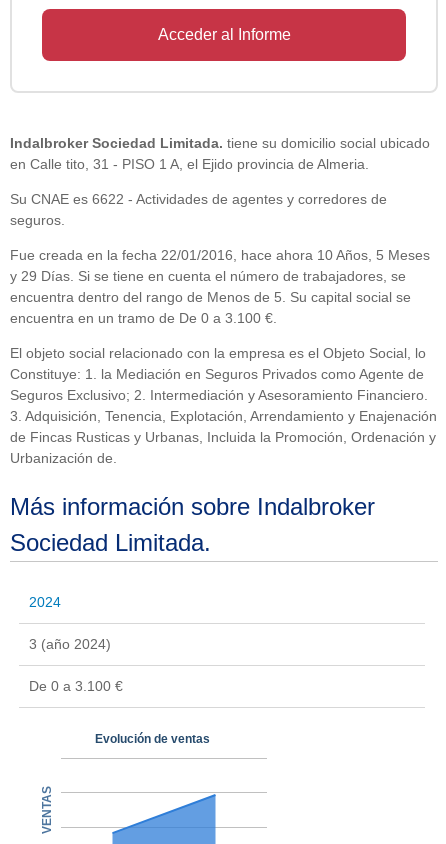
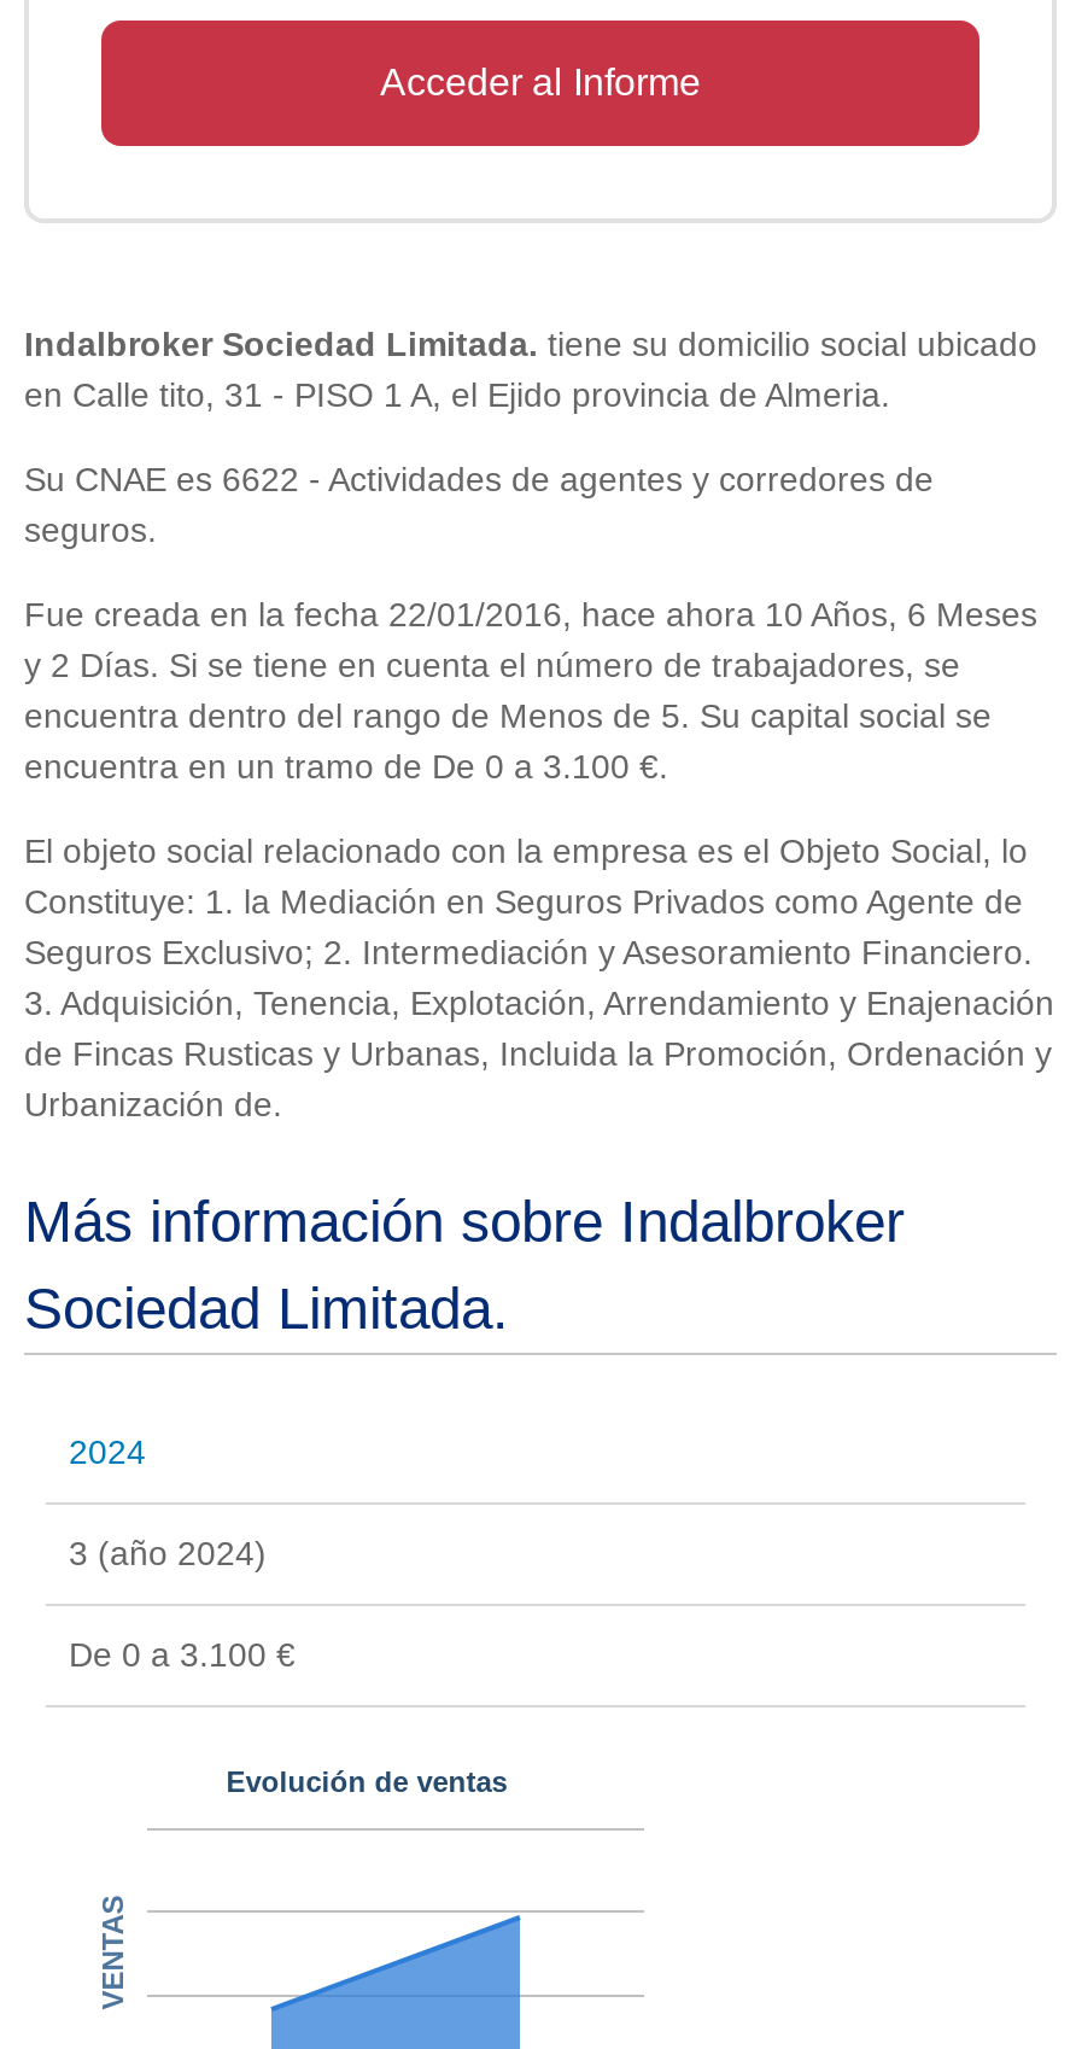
[10,247,430,263] Fue creada en la fecha 22/01/2016, hace ahora 10 Años, 5 Meses -> [24,595,1037,633] Fue creada en la fecha 22/01/2016, hace ahora 10 Años, 6 Meses
[10,268,406,284] y 29 Días. Si se tiene en cuenta el número de trabajadores, se -> [24,645,960,684] y 2 Días. Si se tiene en cuenta el número de trabajadores, se

